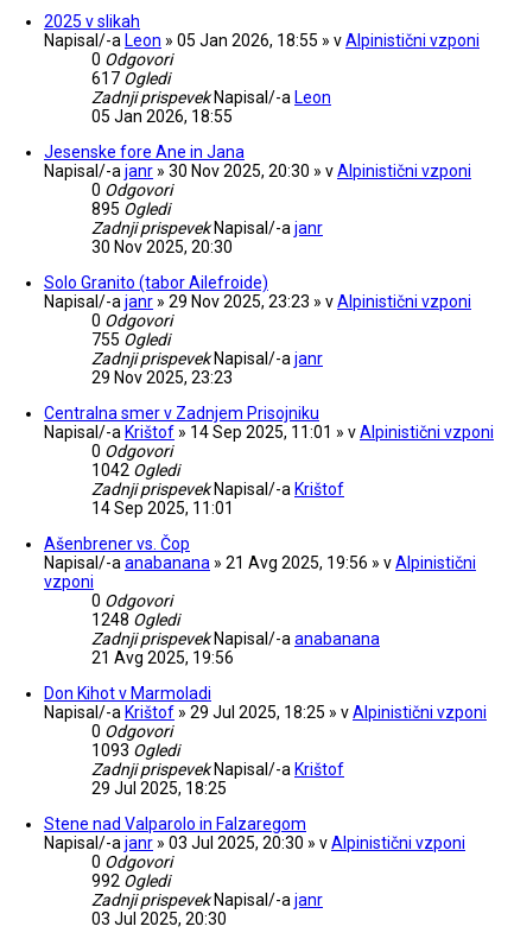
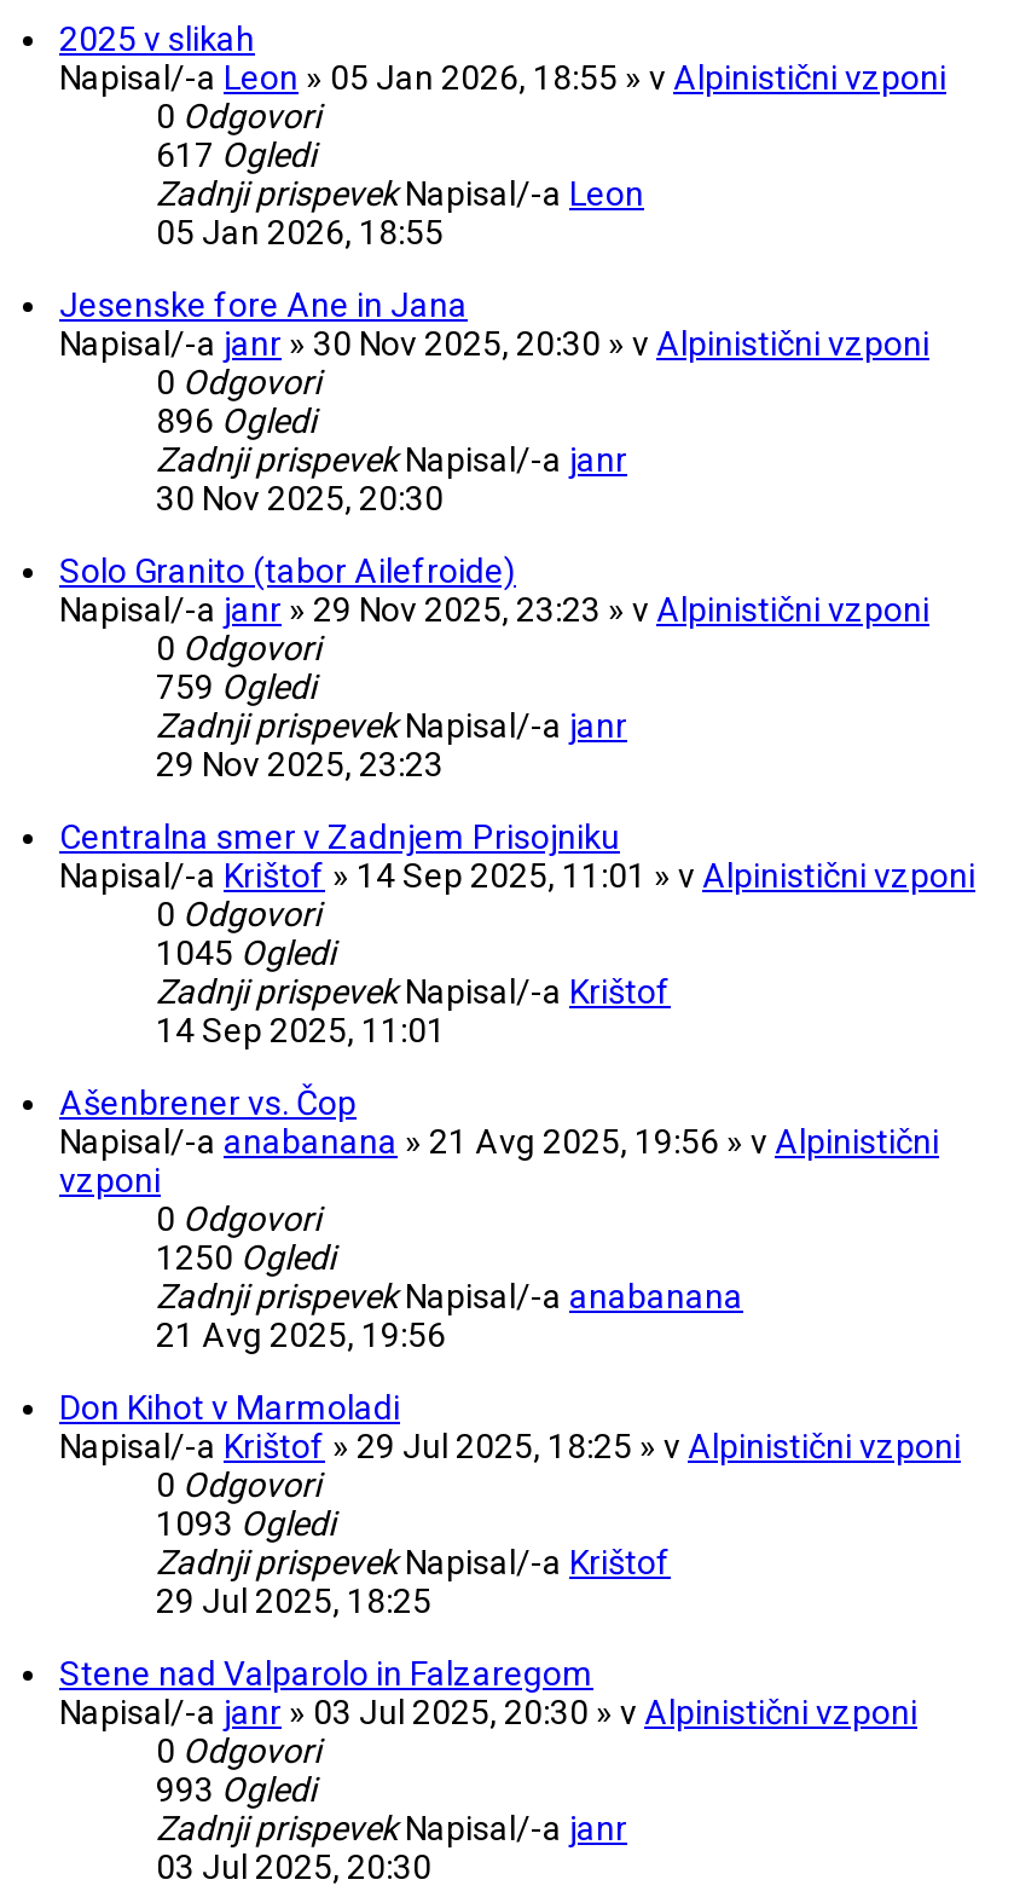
[91,199,170,218] 895 Ogledi -> [156,401,315,440] 896 Ogledi
[91,330,170,349] 755 Ogledi -> [156,667,315,706] 759 Ogledi
[91,461,179,480] 1042Ogledi -> [156,933,335,972] 1045Ogledi
[91,610,179,629] 1248Ogledi -> [156,1238,335,1277] 1250Ogledi
[91,871,170,890] 992 Ogledi -> [156,1770,315,1809] 993 Ogledi

